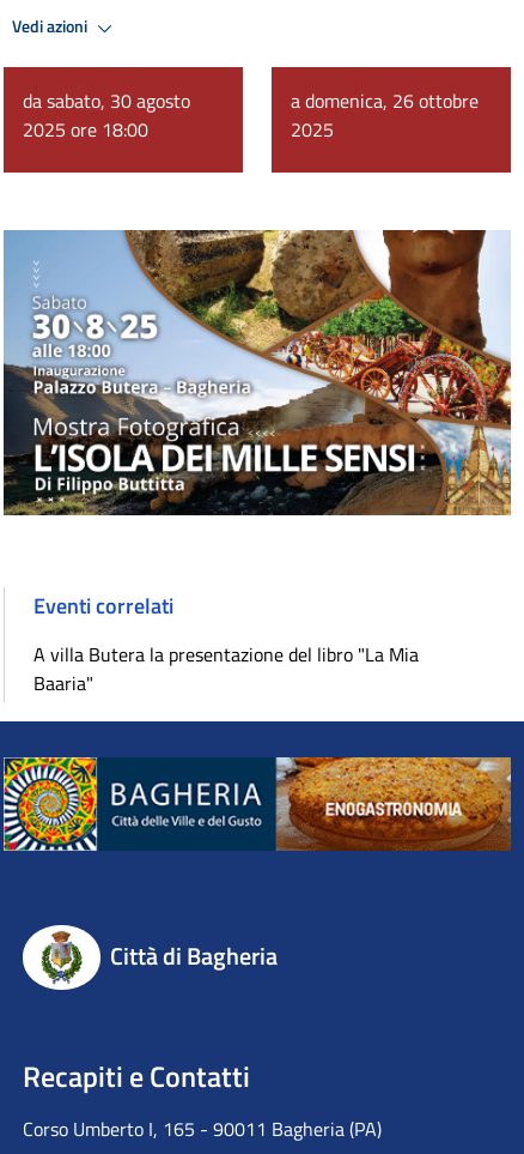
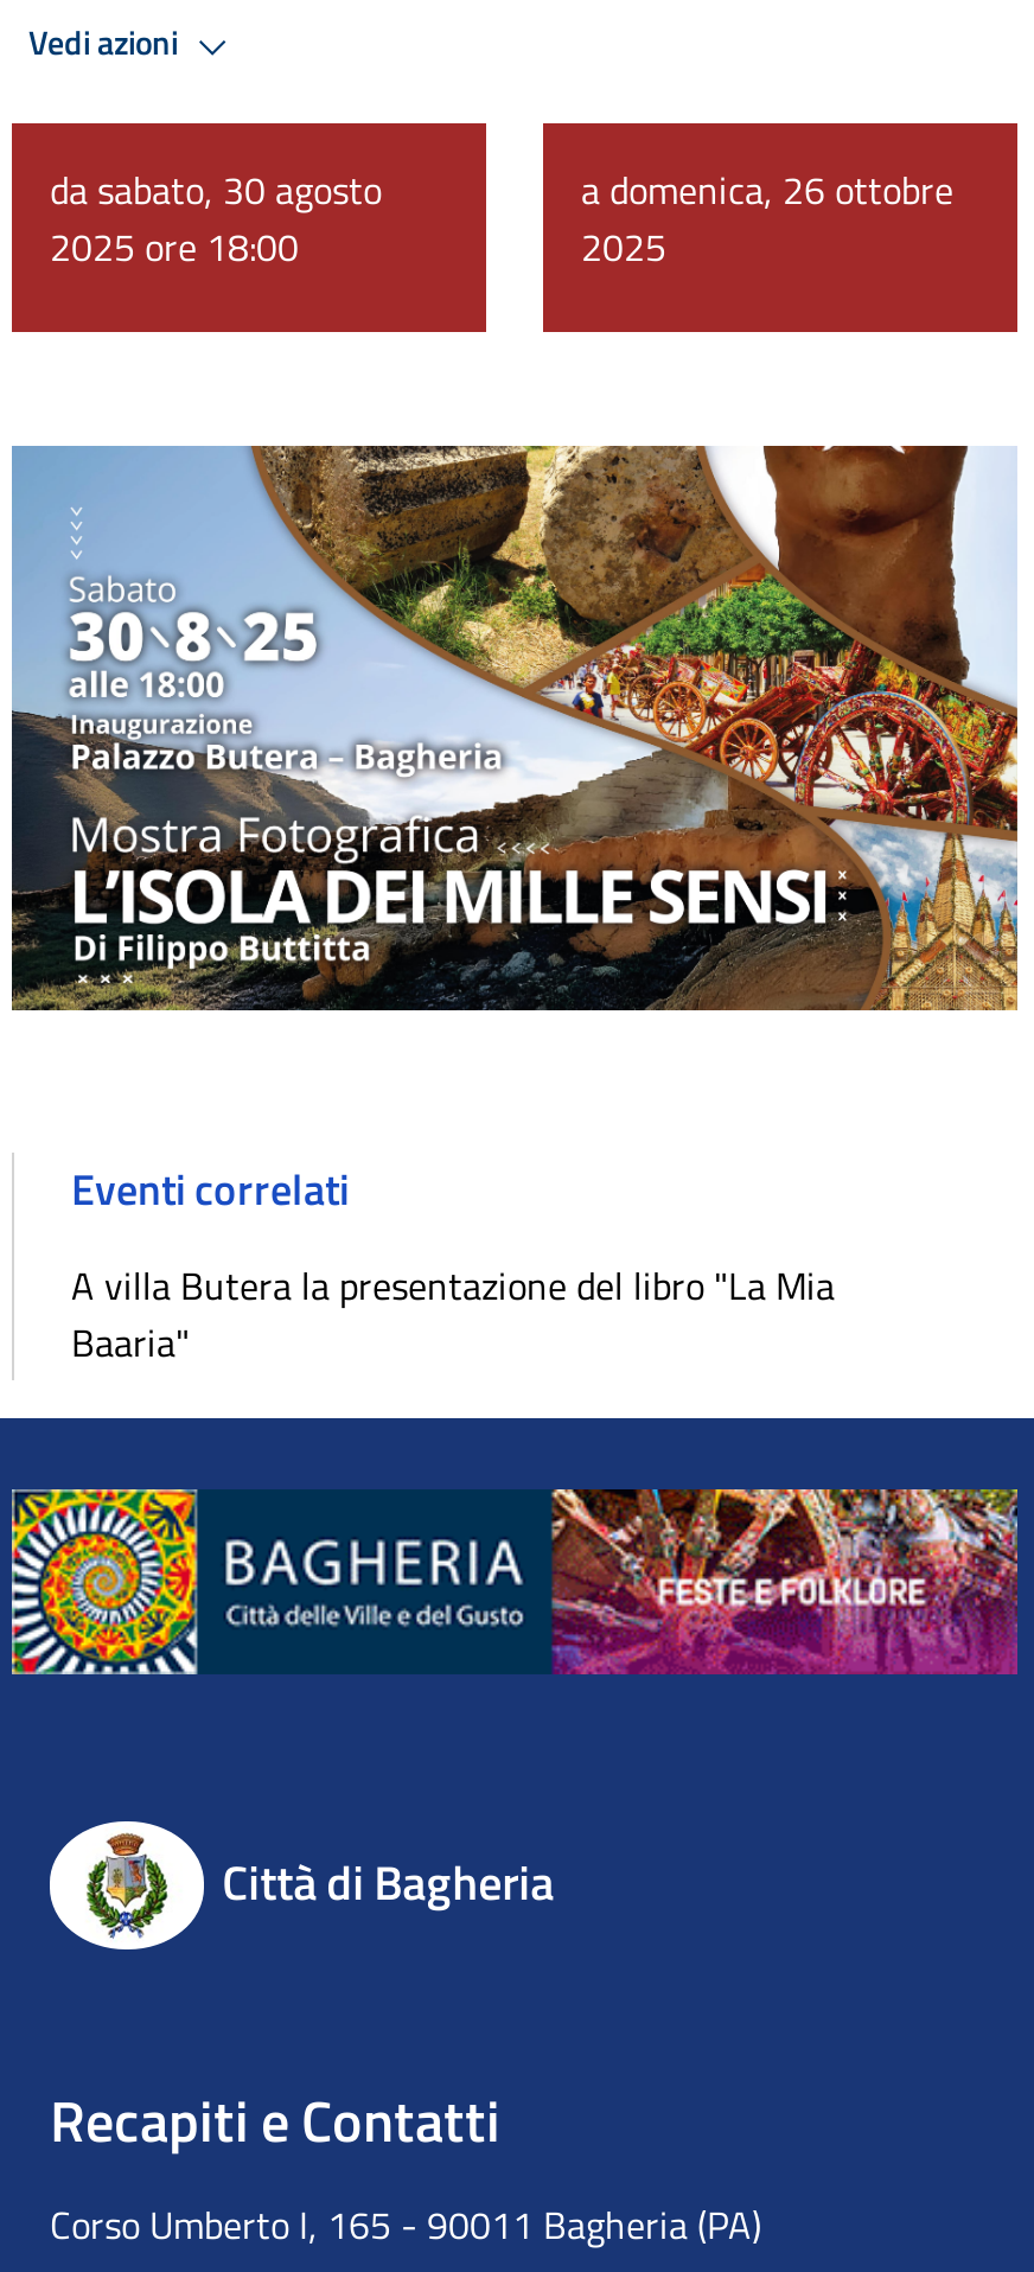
[275,756,512,852] [image] -> [550,1487,1020,1677] [image]

